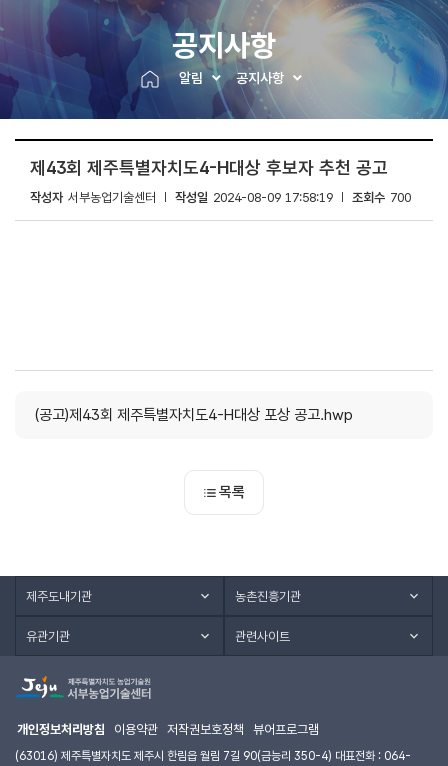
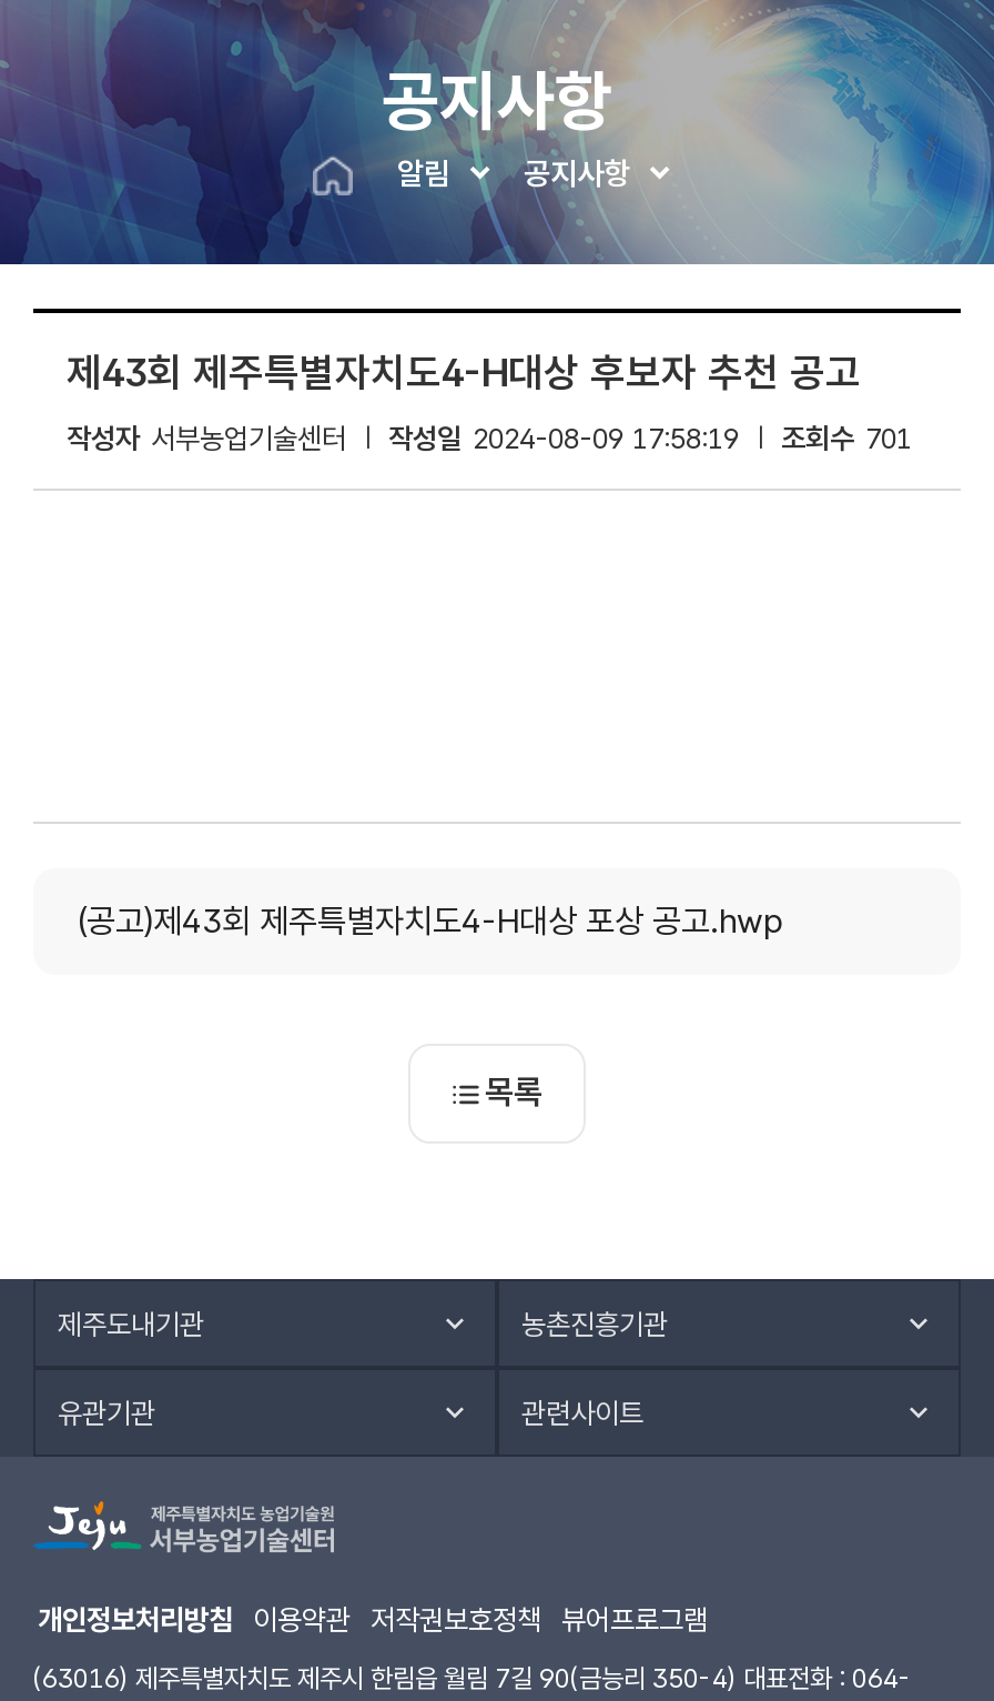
[30,190,411,205] 작성자 서부농업기술센터 작성일 2024-08-09 17:58:19 조회수 700 -> [67,423,912,456] 작성자 서부농업기술센터 작성일 2024-08-09 17:58:19 조회수 701

